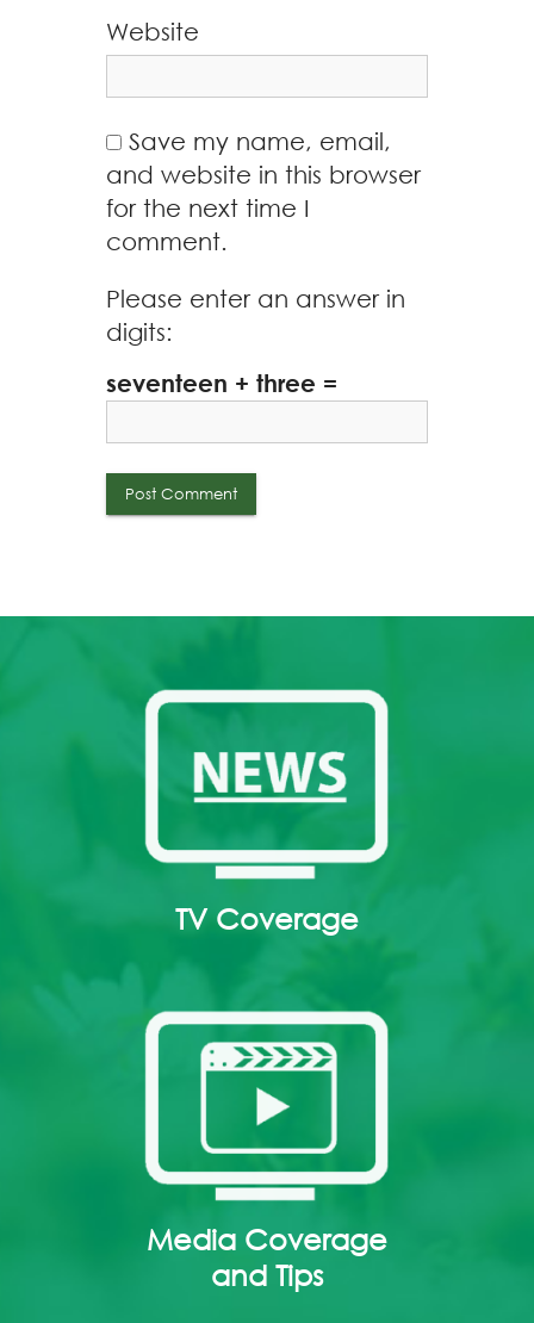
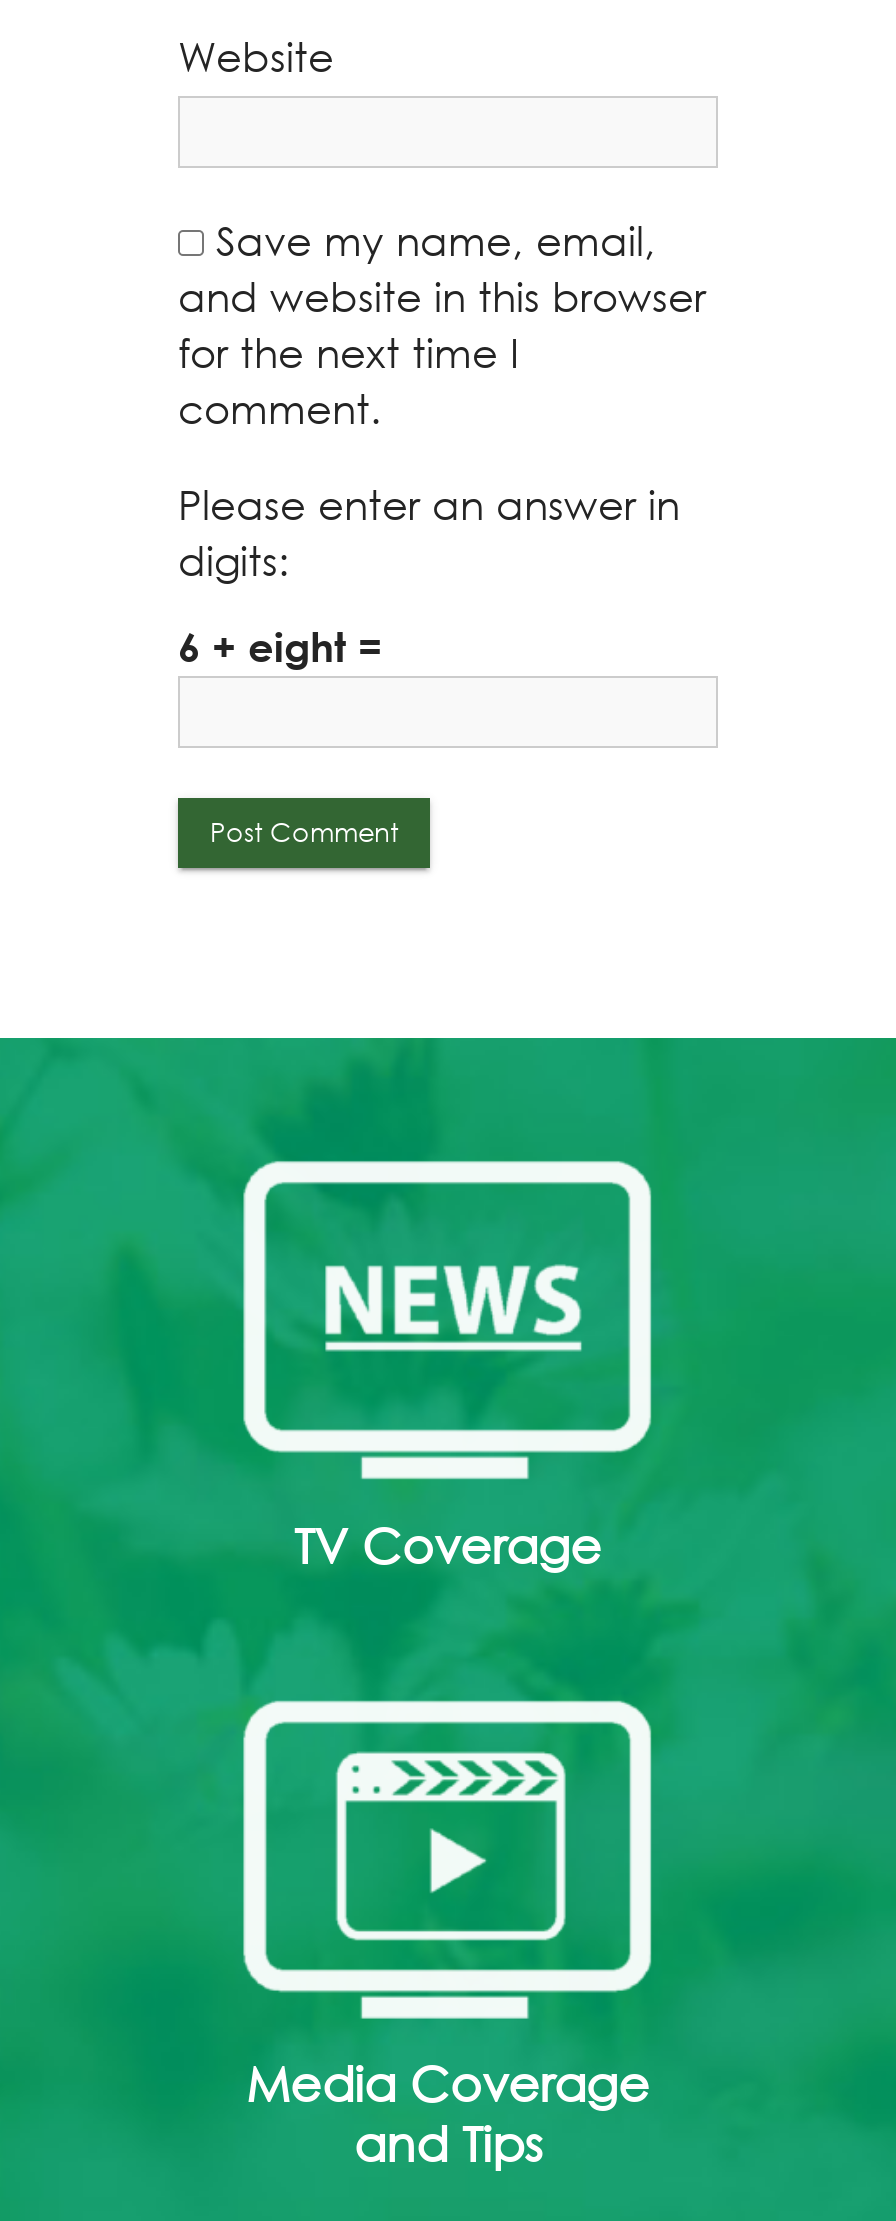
[106,370,337,397] seventeen + three = -> [178,625,382,671] 6 + eight =

